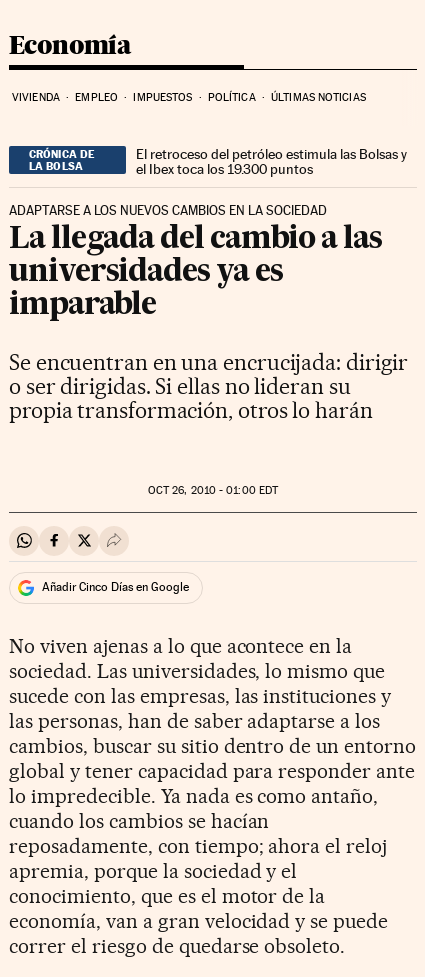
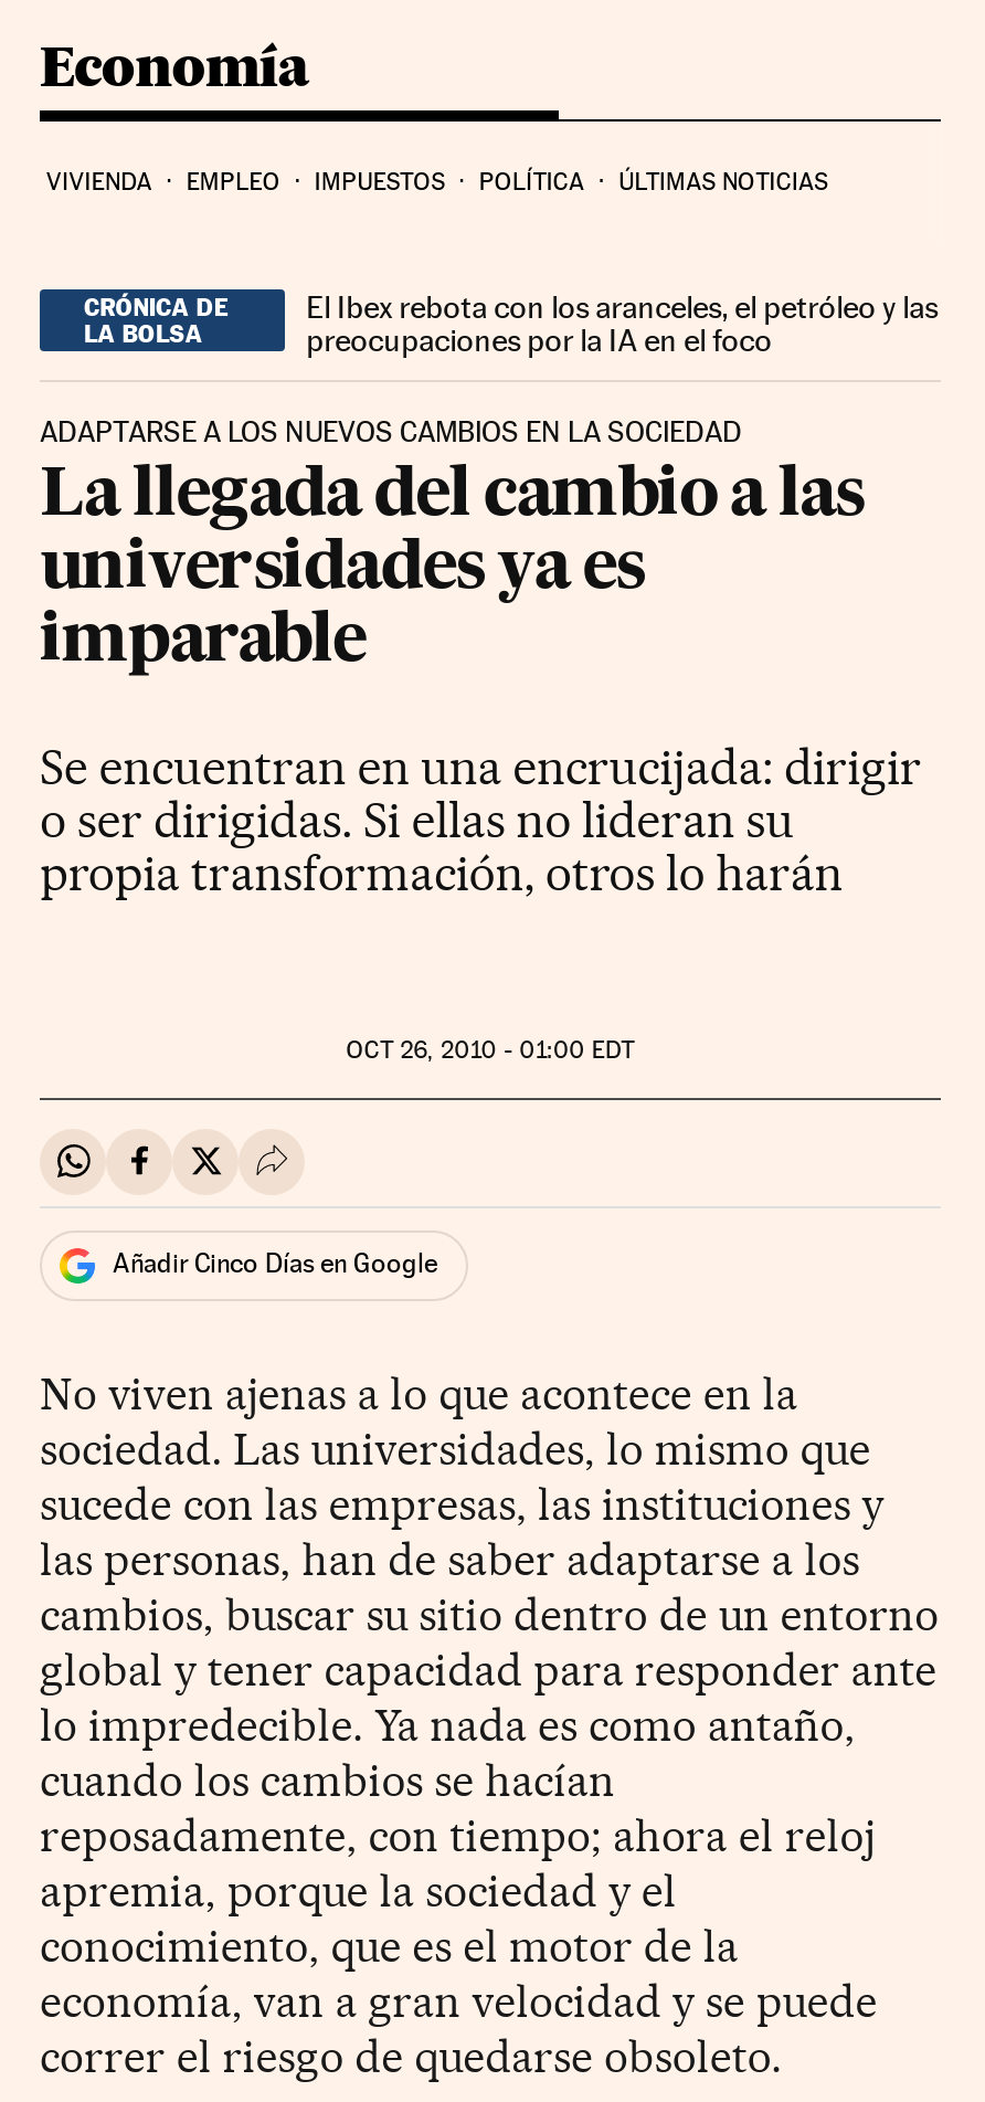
[136,146,407,177] El retroceso del petróleo estimula las Bolsas y | el Ibex toca los 19.300 puntos -> [306,289,938,357] El Ibex rebota con los aranceles, el petróleo y las | preocupaciones por la IA en el foco

